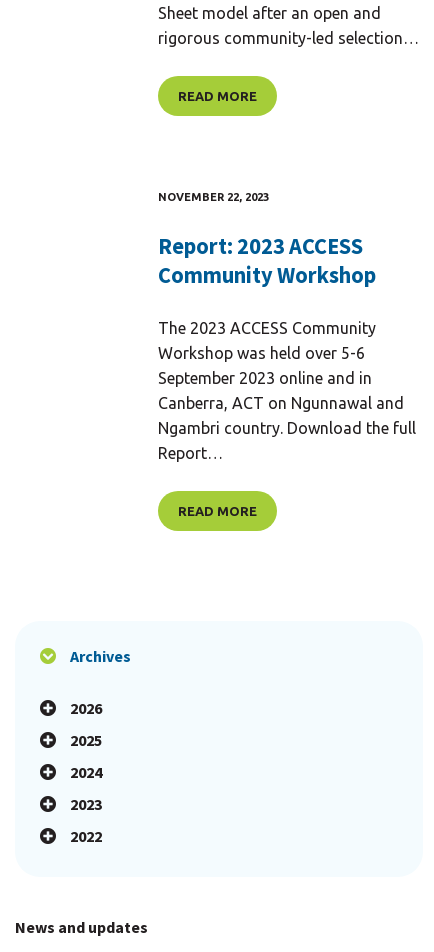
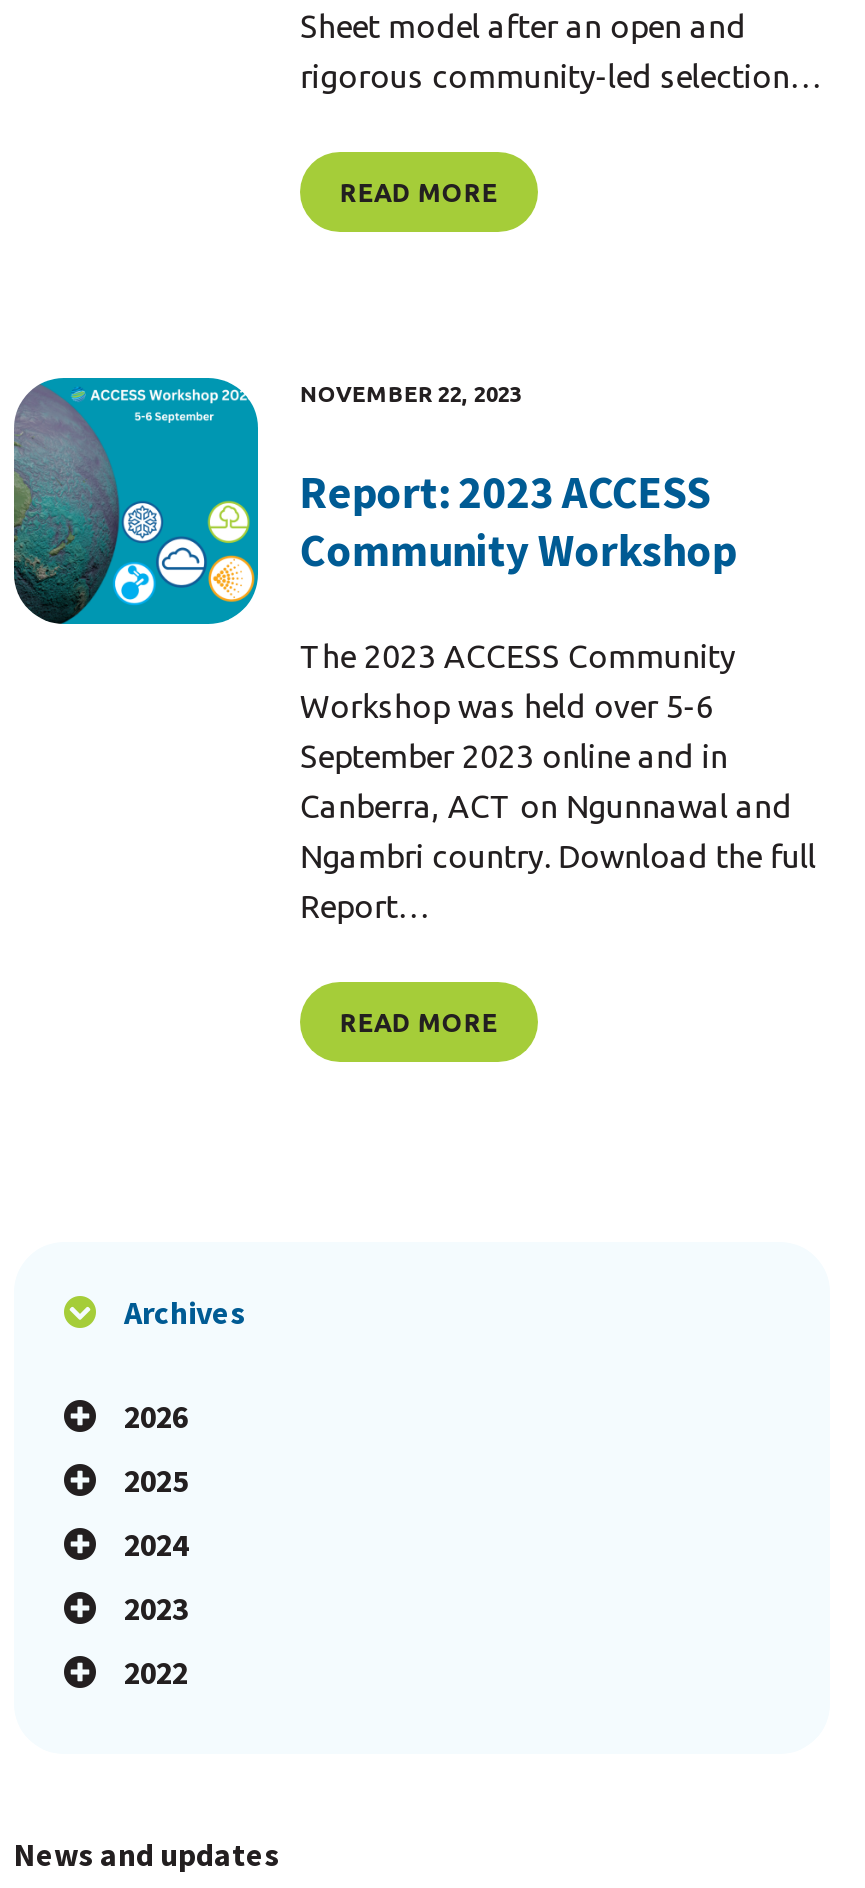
none -> [12,376,260,626] [image]

